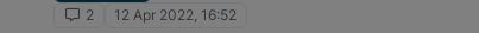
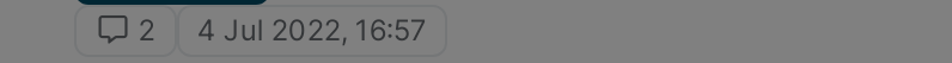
[85,6,237,23] 2 12 Apr 2022, 16:52 -> [138,11,427,47] 2 4 Jul 2022, 16:57

